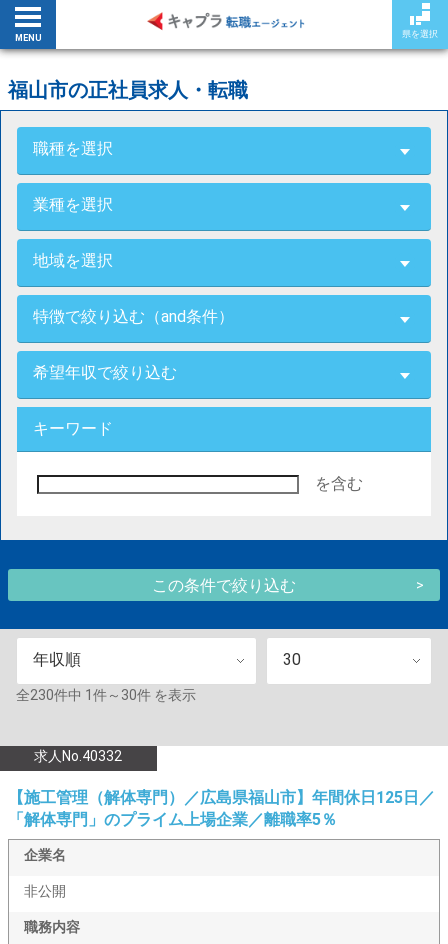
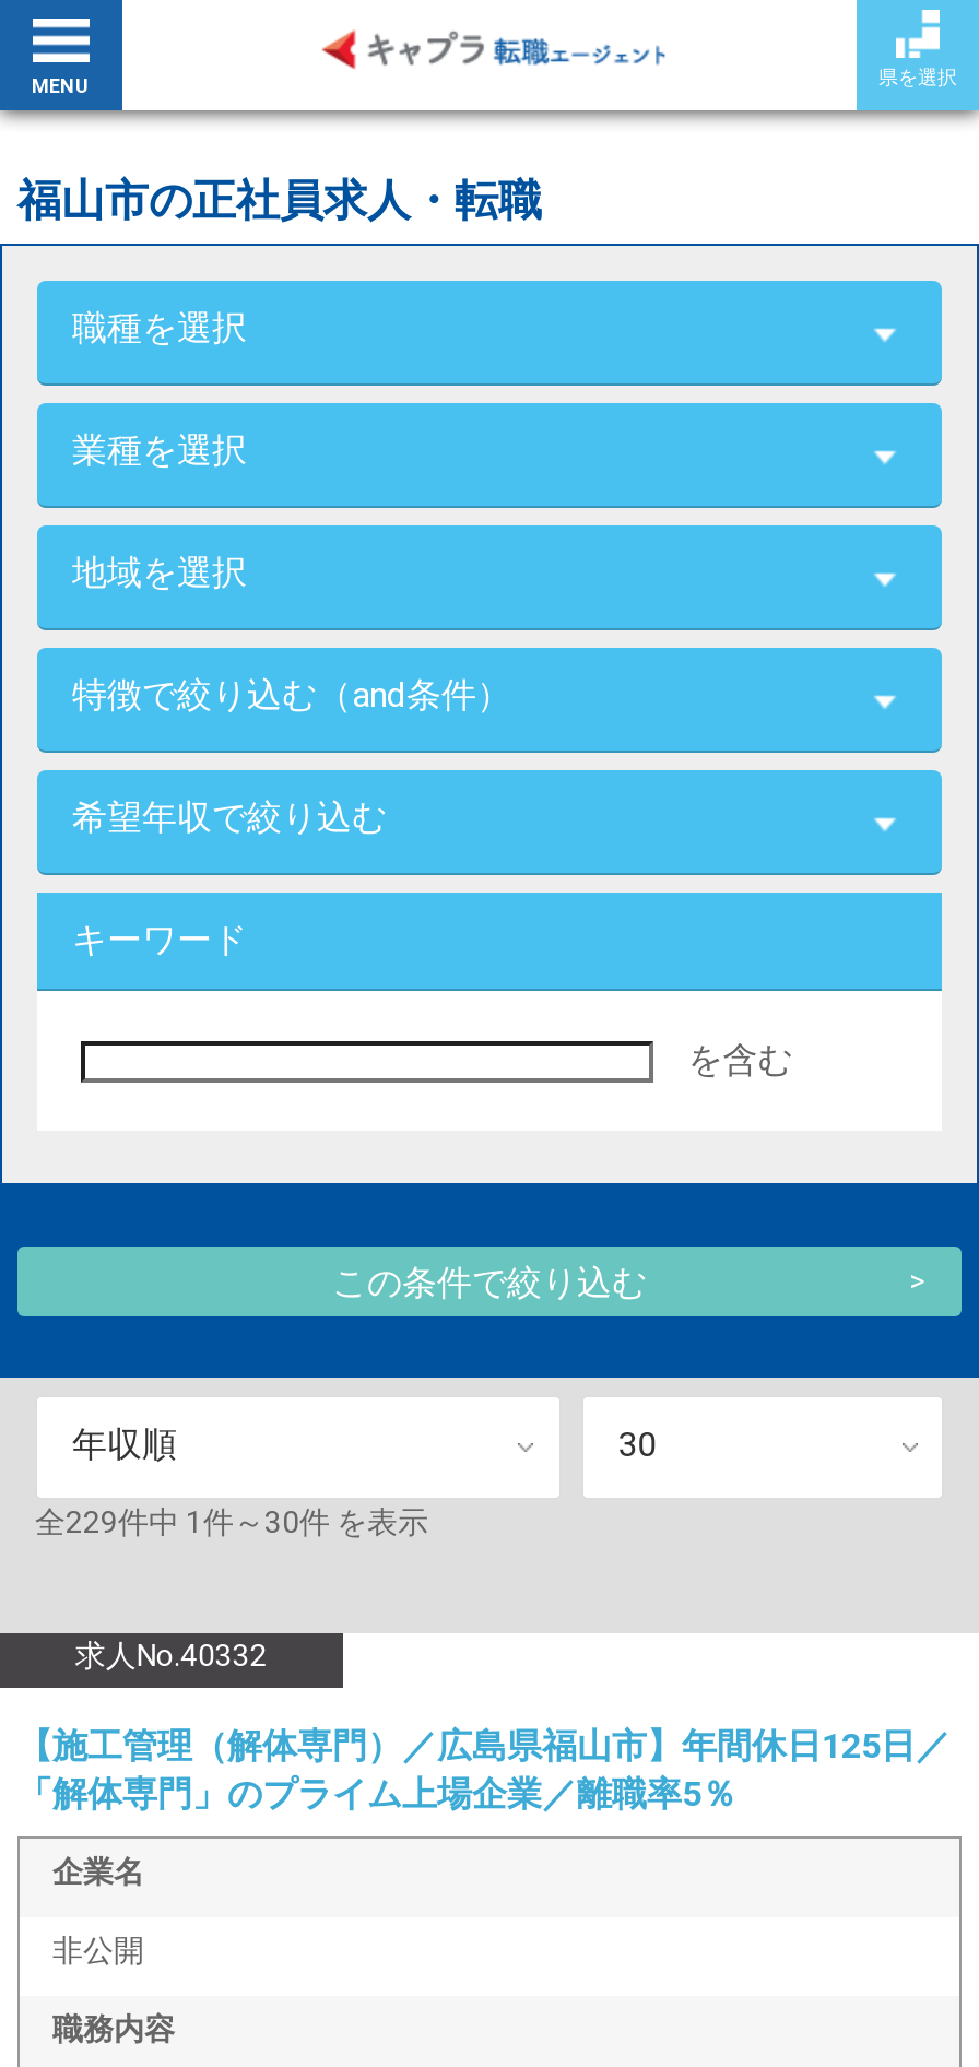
[16,687,196,703] 全230件中1件～30件を表示 -> [35,1504,428,1539] 全229件中1件～30件を表示

